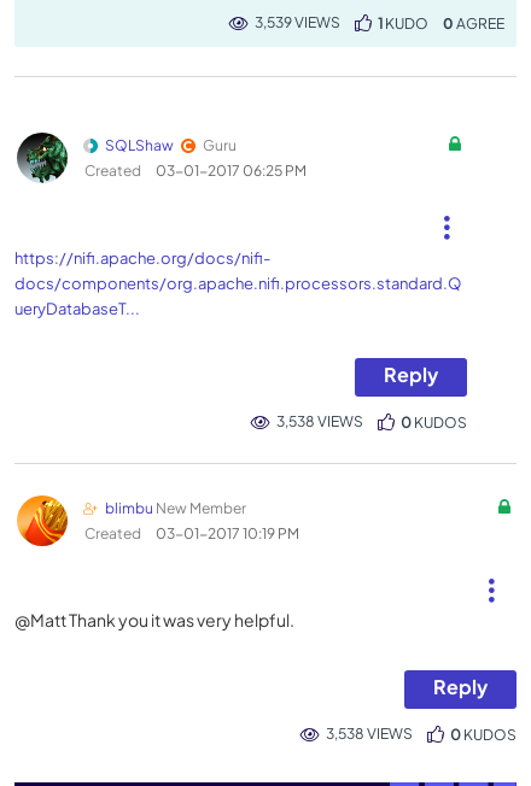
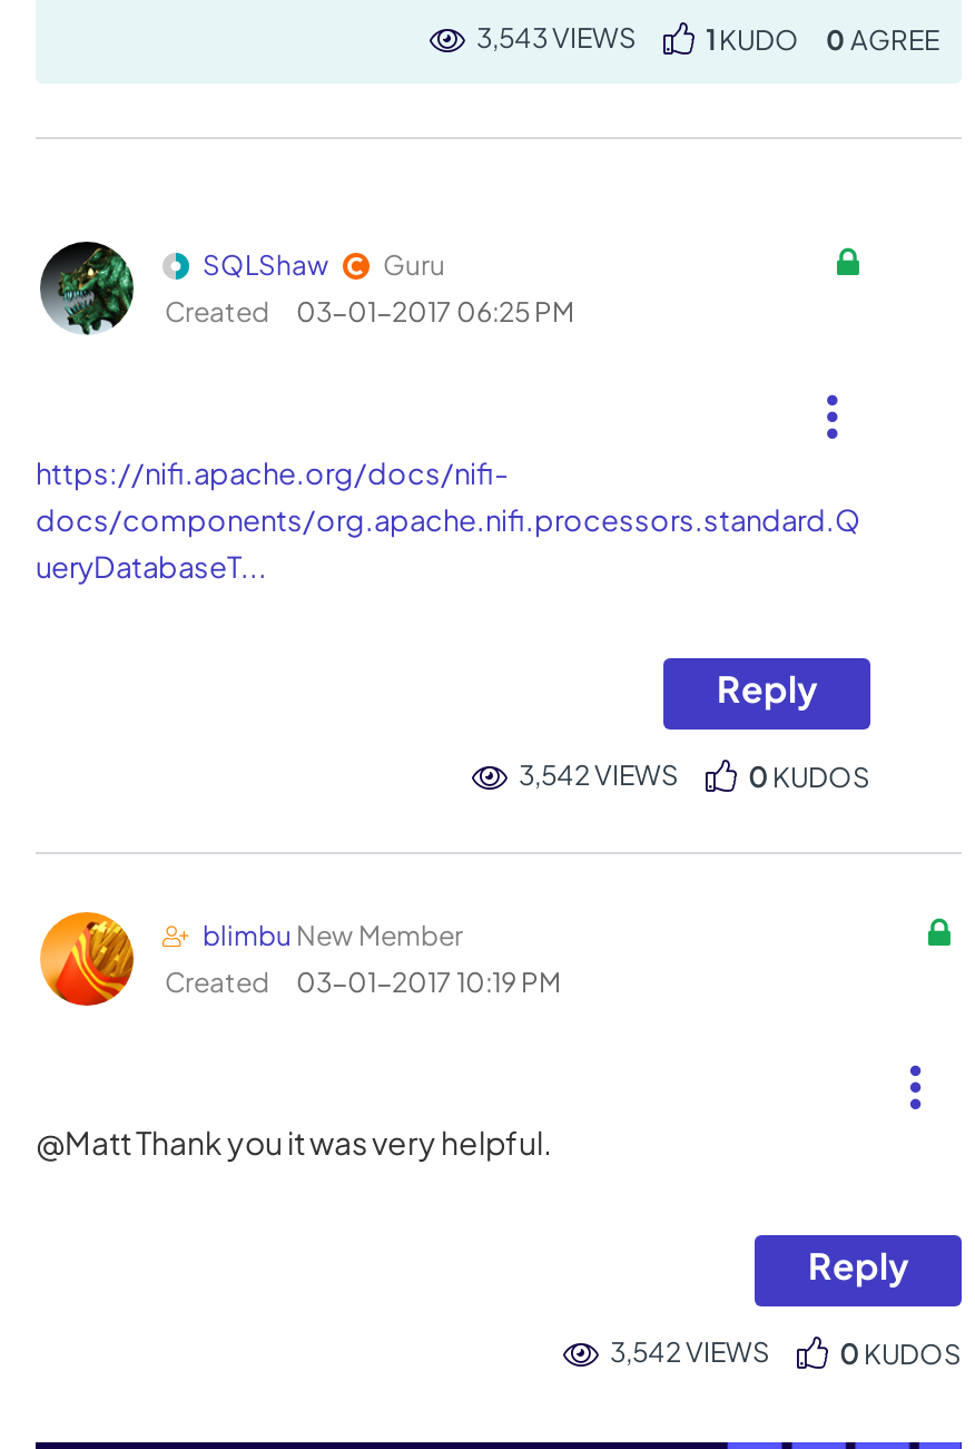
[255,13,340,31] 3,539 VIEWS -> [476,21,637,55] 3,543 VIEWS
[276,412,363,430] 3,538 VIEWS -> [519,758,679,792] 3,542 VIEWS
[326,725,413,743] 3,538 VIEWS -> [610,1335,770,1369] 3,542 VIEWS

